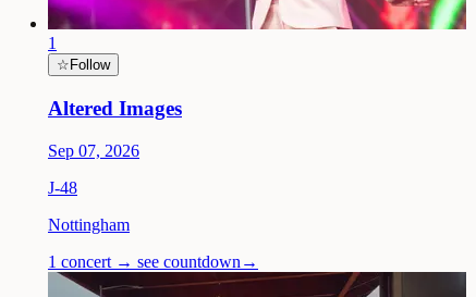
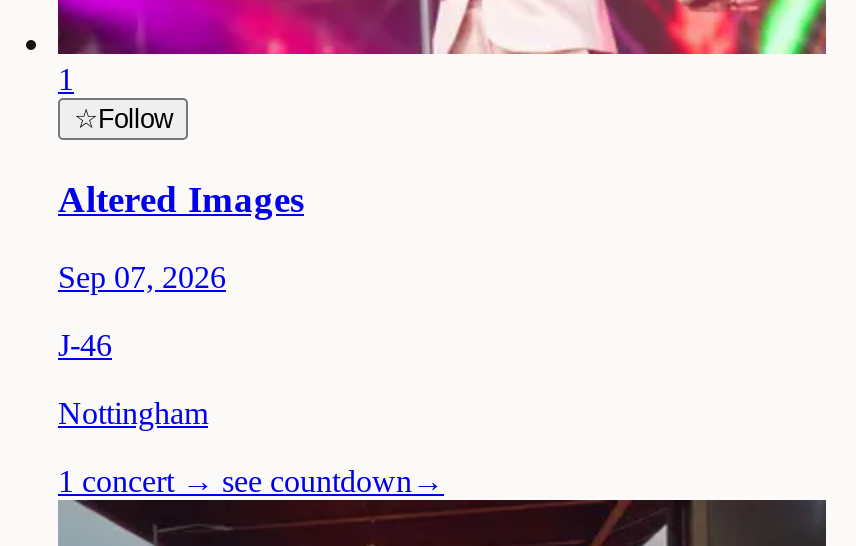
[48,178,77,197] J-48 -> [58,327,112,361] J-46

